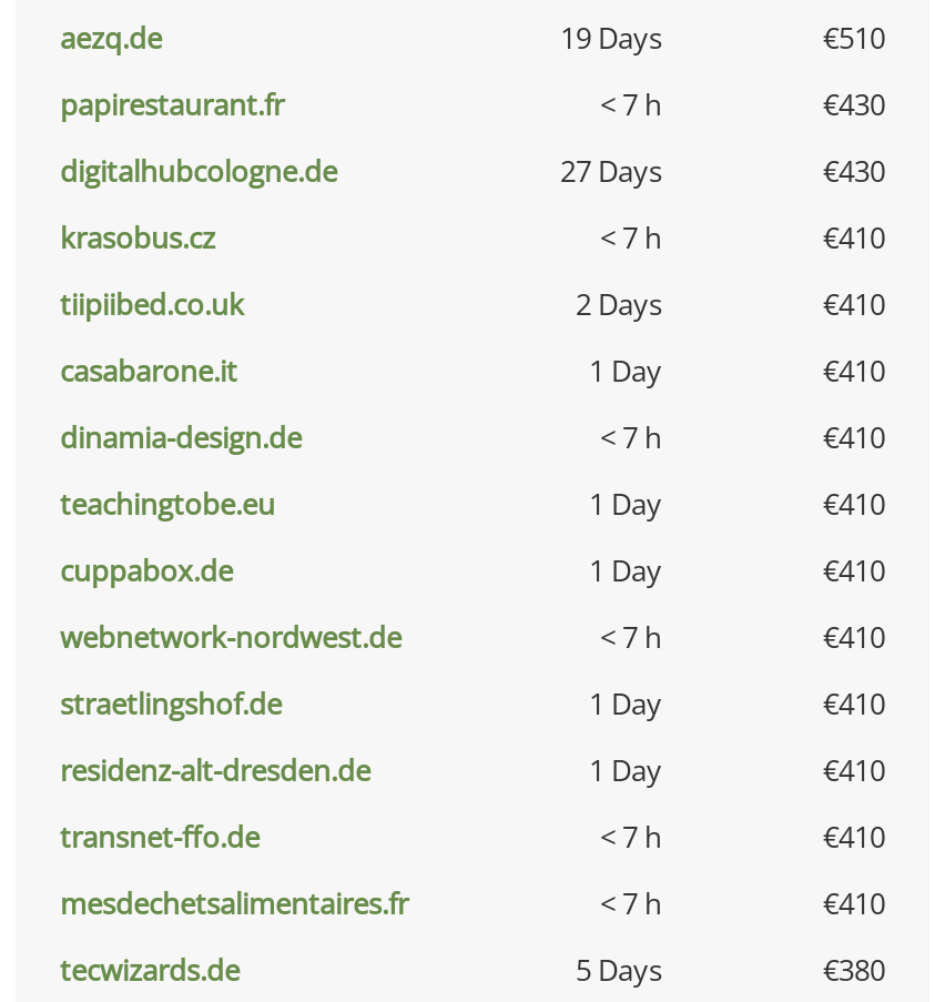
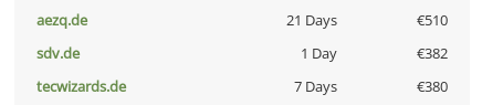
[560,18,662,58] 19 Days -> [286,10,337,30] 21 Days
[60,84,885,391] papirestaurant.fr | < 7 h | €430 | digitalhubcologne.de | 27 Days | €430 | krasobus.cz | < 7 h | €410 | tiipiibed.co.uk | 2 Days | €410 | casabarone.it -> [36,43,80,63] sdv.de
[60,351,885,923] €410 | dinamia-design.de | < 7 h | €410 | teachingtobe.eu | 1 Day | €410 | cuppabox.de | 1 Day | €410 | webnetwork-nordwest.de | < 7 h | €410 | straetlingshof.de | 1 Day | €410 | residenz-alt-dresden.de | 1 Day | €410 | transnet-ffo.de | < 7 h | €410 | mesdechetsalimentaires.fr | < 7 h | €410 -> [417,43,448,63] €382
[576,950,662,990] 5 Days -> [294,76,337,96] 7 Days

